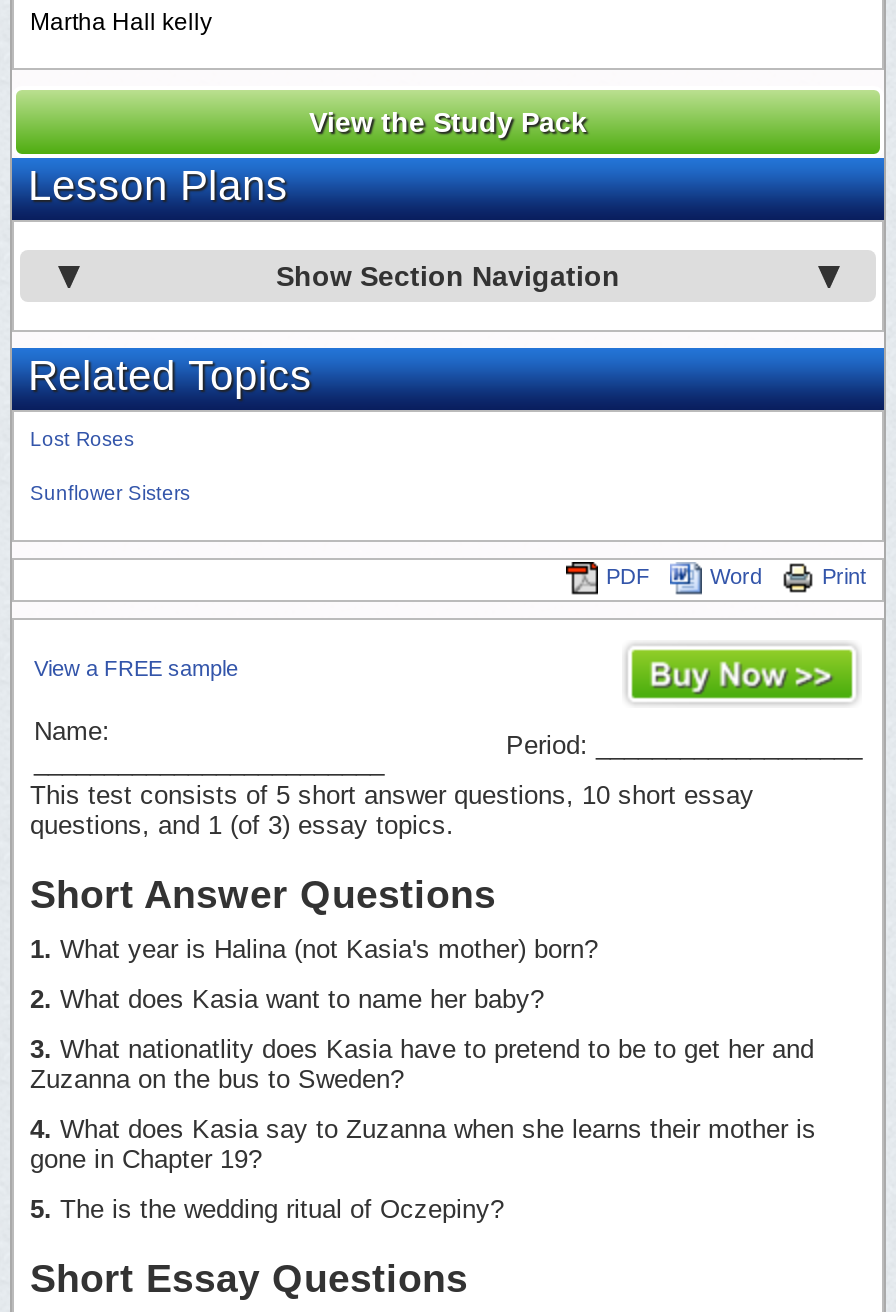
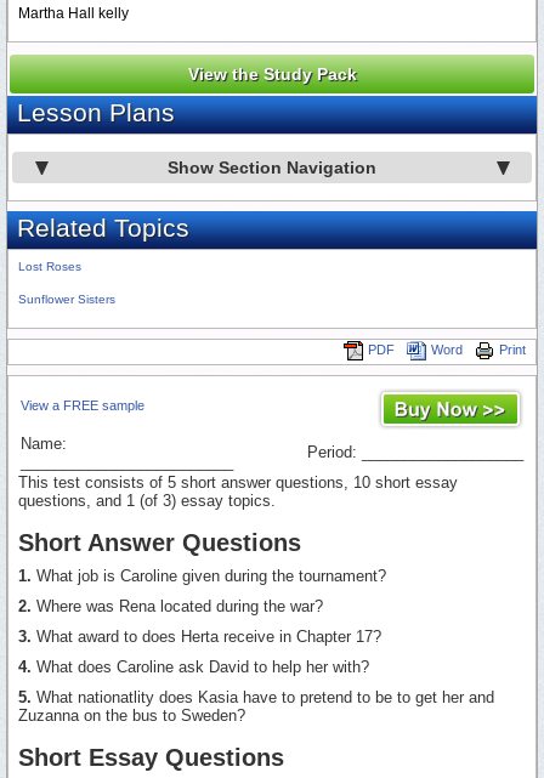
[30,934,814,1064] 1. What year is Halina (not Kasia's mother) born? | 2. What does Kasia want to name her baby? | 3. What nationatlity does Kasia have to pretend to be to get her and -> [18,567,494,707] 1. What job is Caroline given during the tournament? | 2. Where was Rena located during the war? | 3. What award to does Herta receive in Chapter 17? | 4. What does Caroline ask David to help her with? | 5. What nationatlity does Kasia have to pretend to be to get her and
moved [30,1064,404,1094] -> [18,707,245,725]: Zuzanna on the bus to Sweden?
[30,1114,816,1224] 4. What does Kasia say to Zuzanna when she learns their mother is | gone in Chapter 19? | 5. The is the wedding ritual of Oczepiny? -> none

